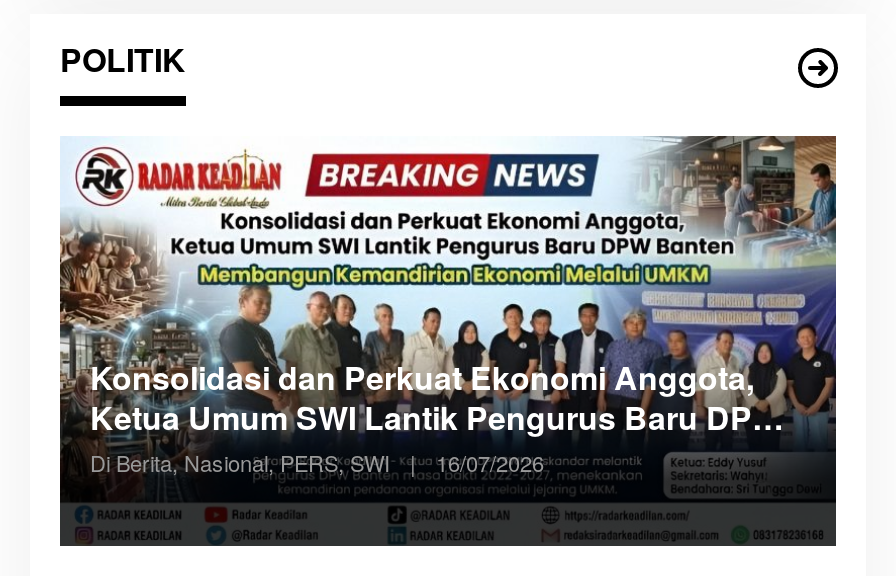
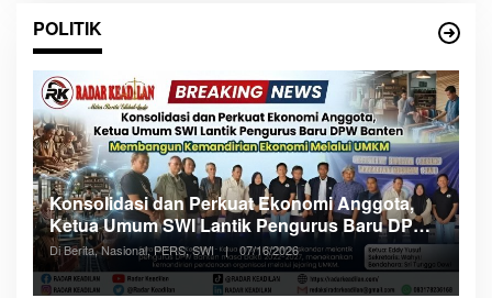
[436,445,544,477] 16/07/2026 -> [239,240,299,258] 07/16/2026

